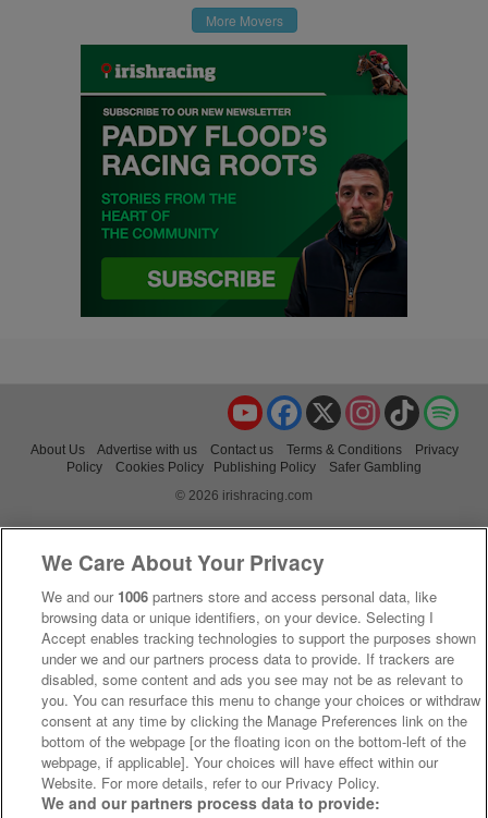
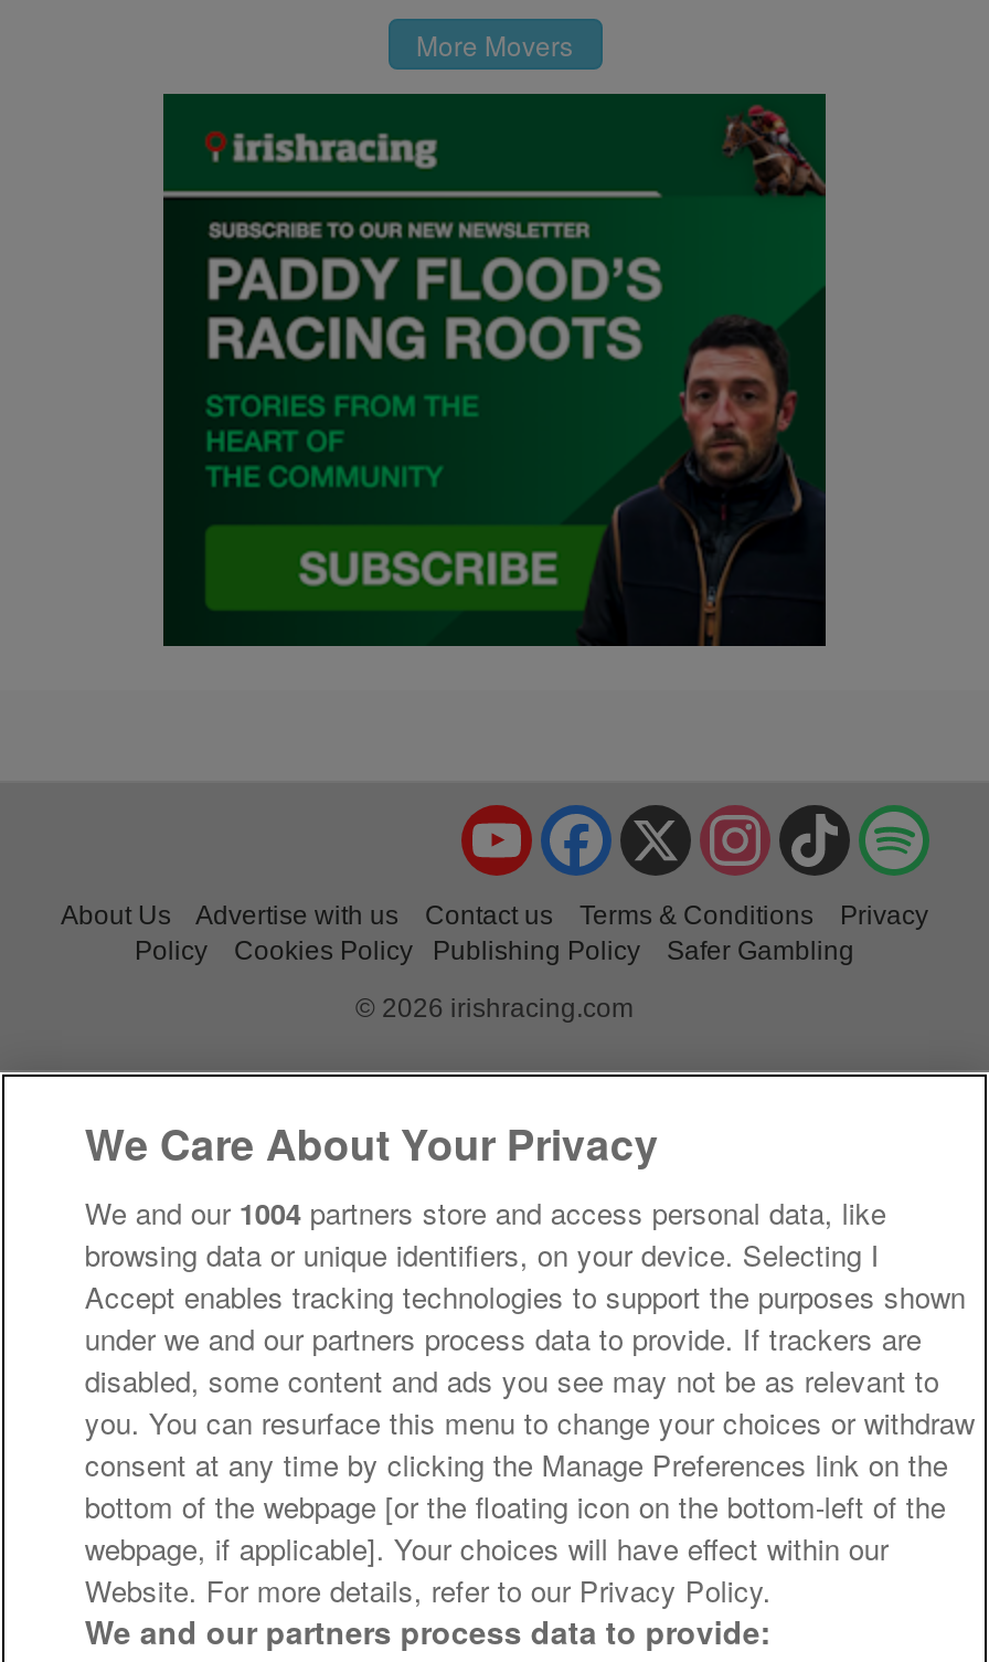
[42,586,437,607] We and our 1006 partners store and access personal data, like -> [85,1192,886,1234] We and our 1004 partners store and access personal data, like

